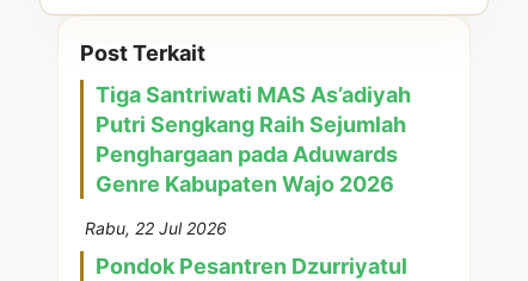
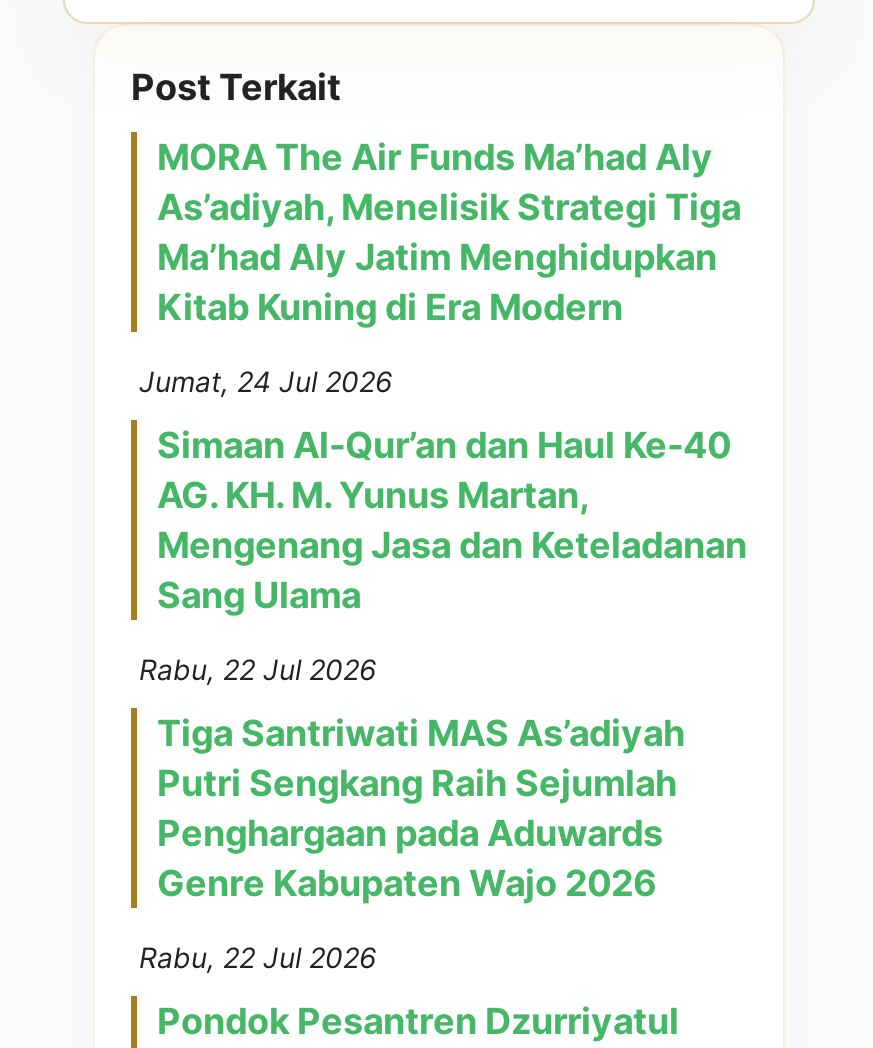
none -> [131,137,747,687] MORA The Air Funds Ma’had Aly | As’adiyah, Menelisik Strategi Tiga | Ma’had Aly Jatim Menghidupkan | Kitab Kuning di Era Modern | Jumat, 24 Jul 2026 | Simaan Al-Qur’an dan Haul Ke-40 | AG. KH. M. Yunus Martan, | Mengenang Jasa dan Keteladanan | Sang Ulama | Rabu, 22 Jul 2026

